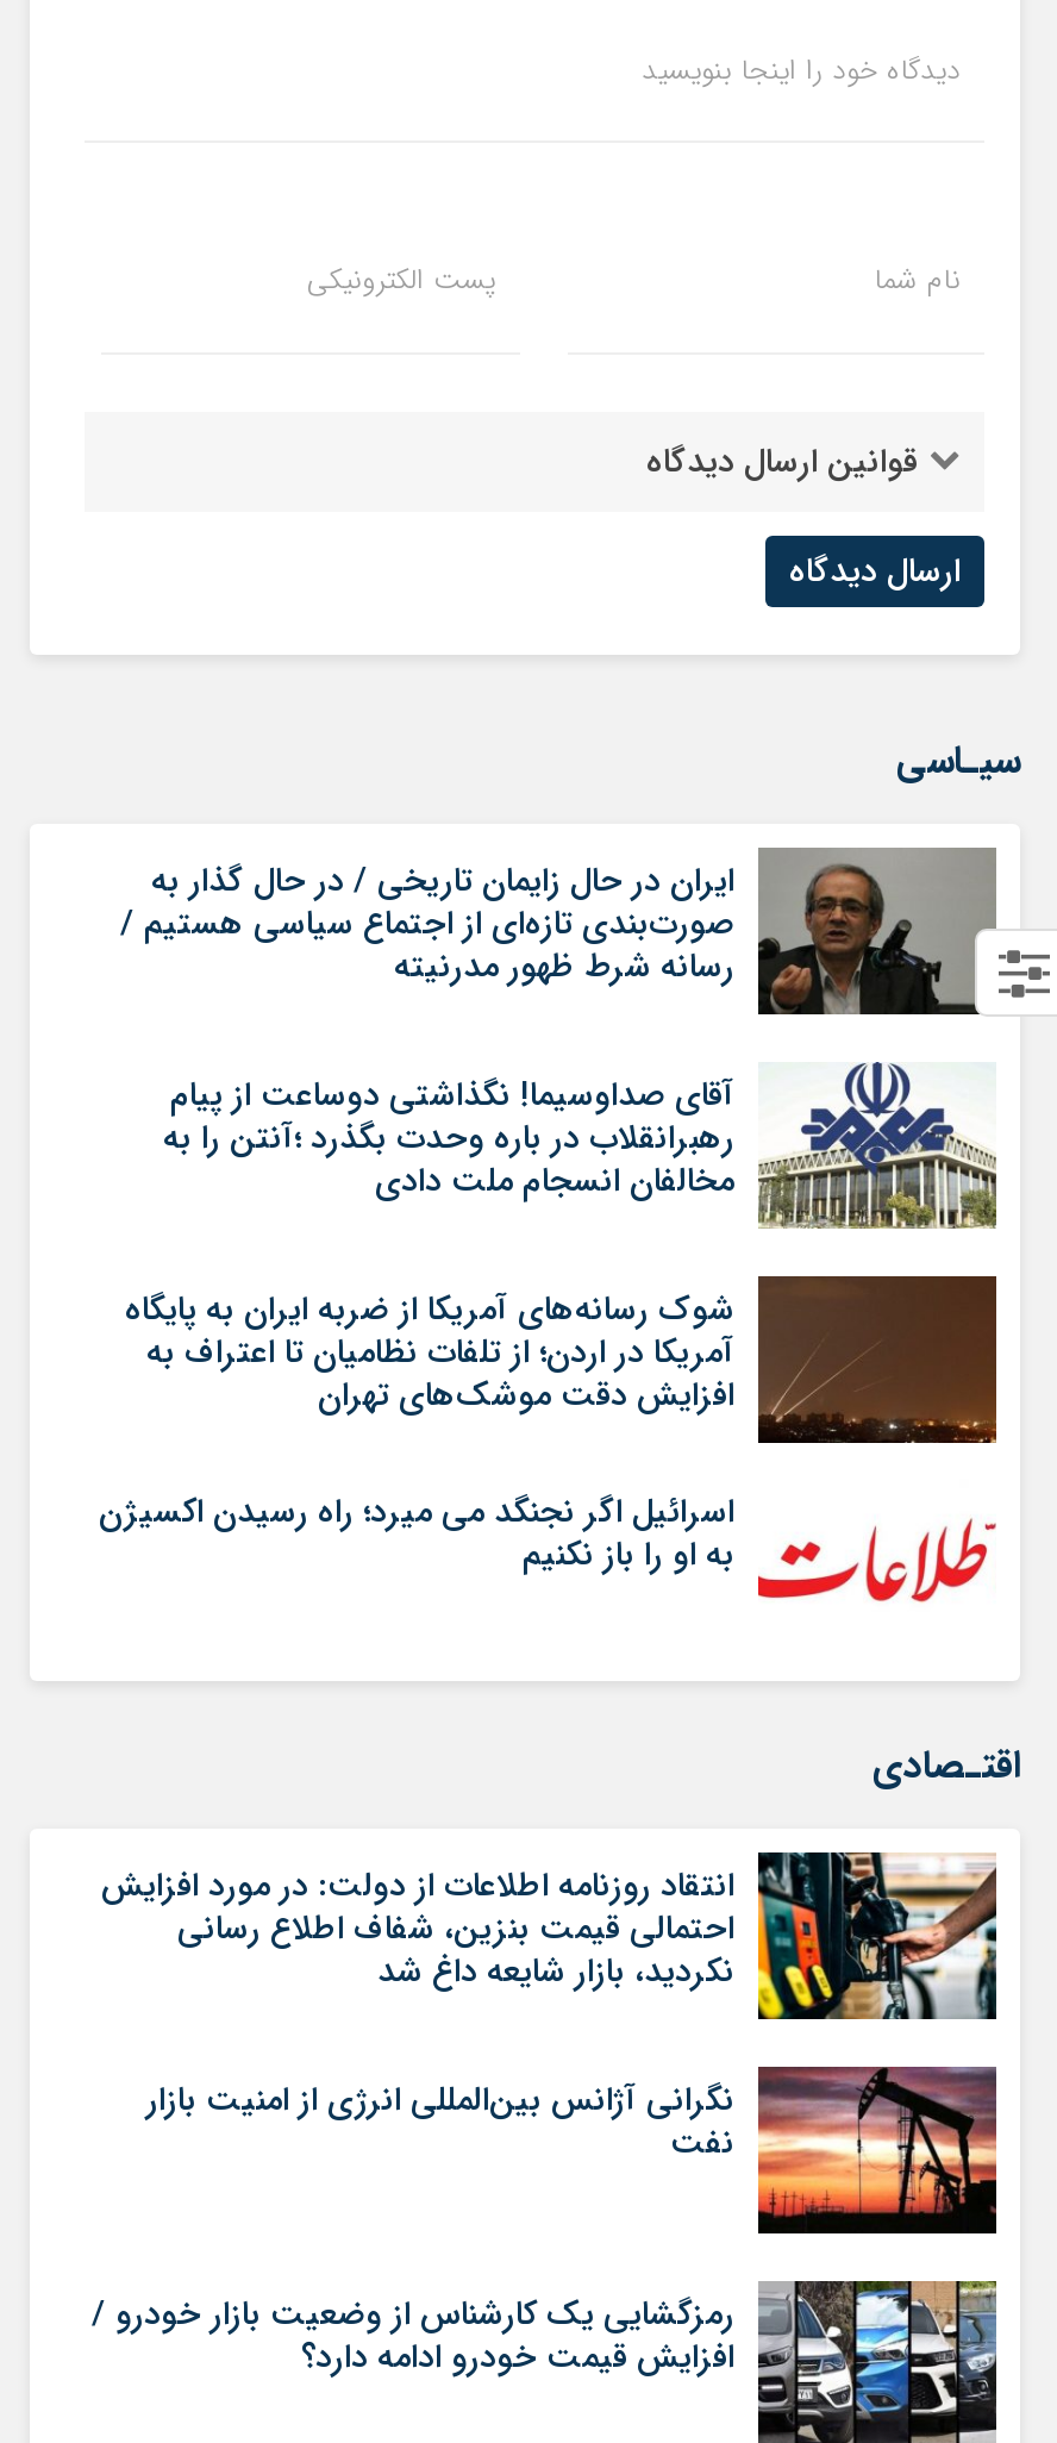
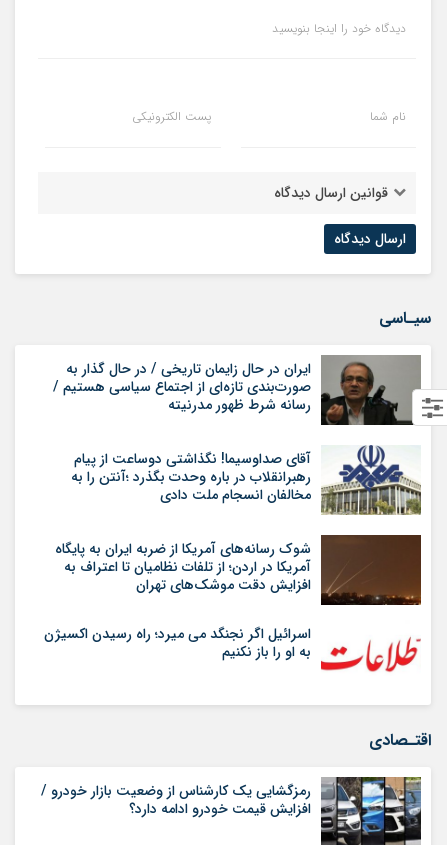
[101,1850,999,2169] [image] | انتقاد روزنامه اطلاعات از دولت: در مورد افزایش | احتمالی قیمت بنزین، شفاف اطلاع رسانی | نکردید، بازار شایعه داغ شد | نگرانی آژانس بین‌المللی انرژی از امنیت بازار | نفت -> none
[756,2064,999,2236] [image] -> none

